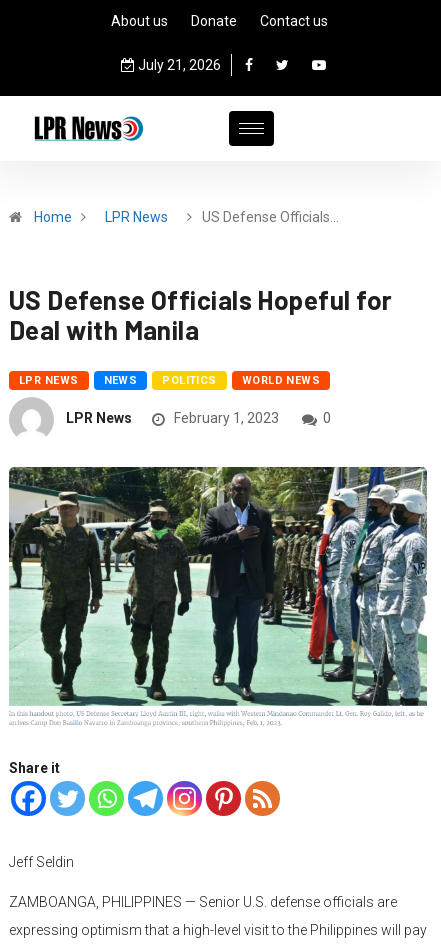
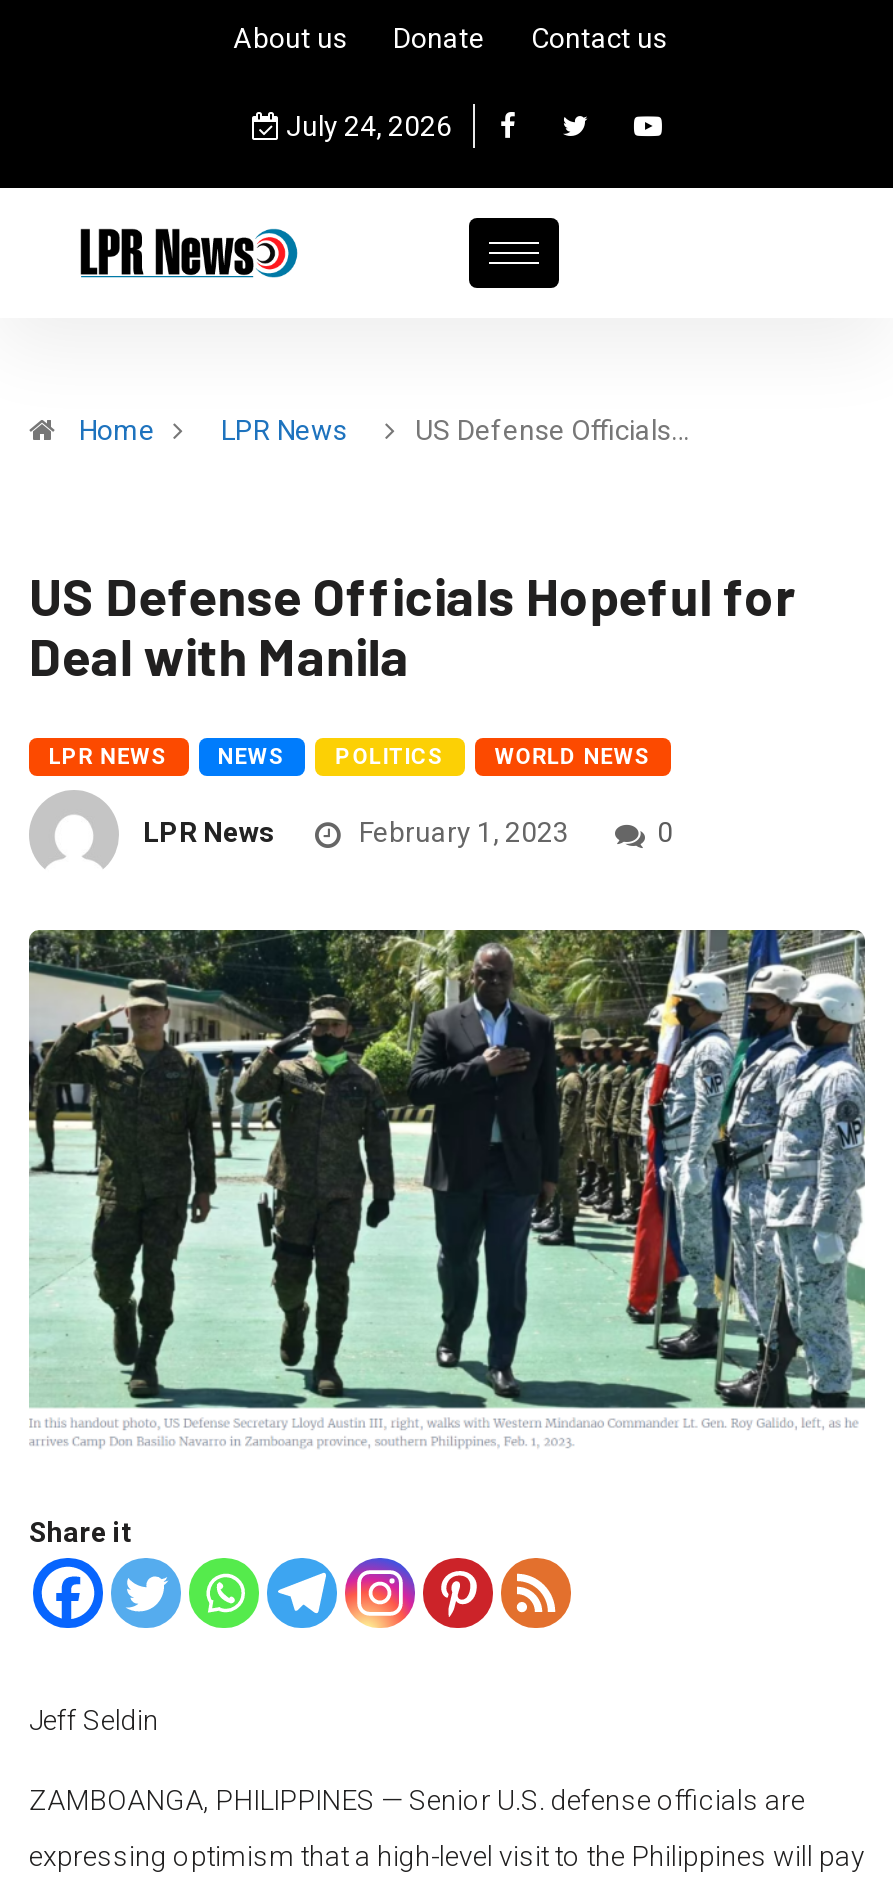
[134,57,220,73] July 21, 2026 -> [280,110,452,142] July 24, 2026

